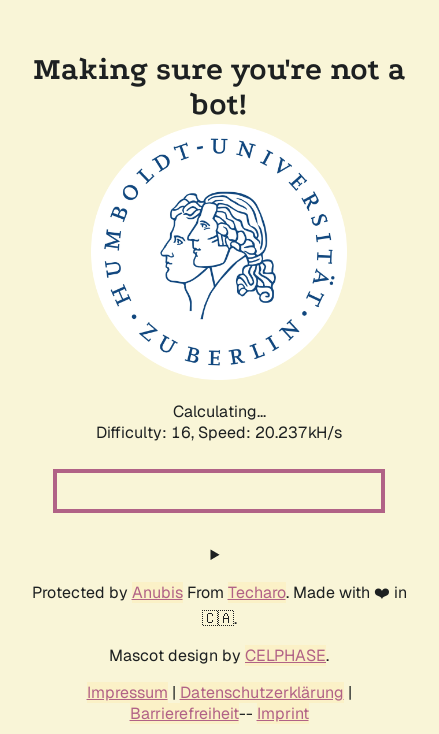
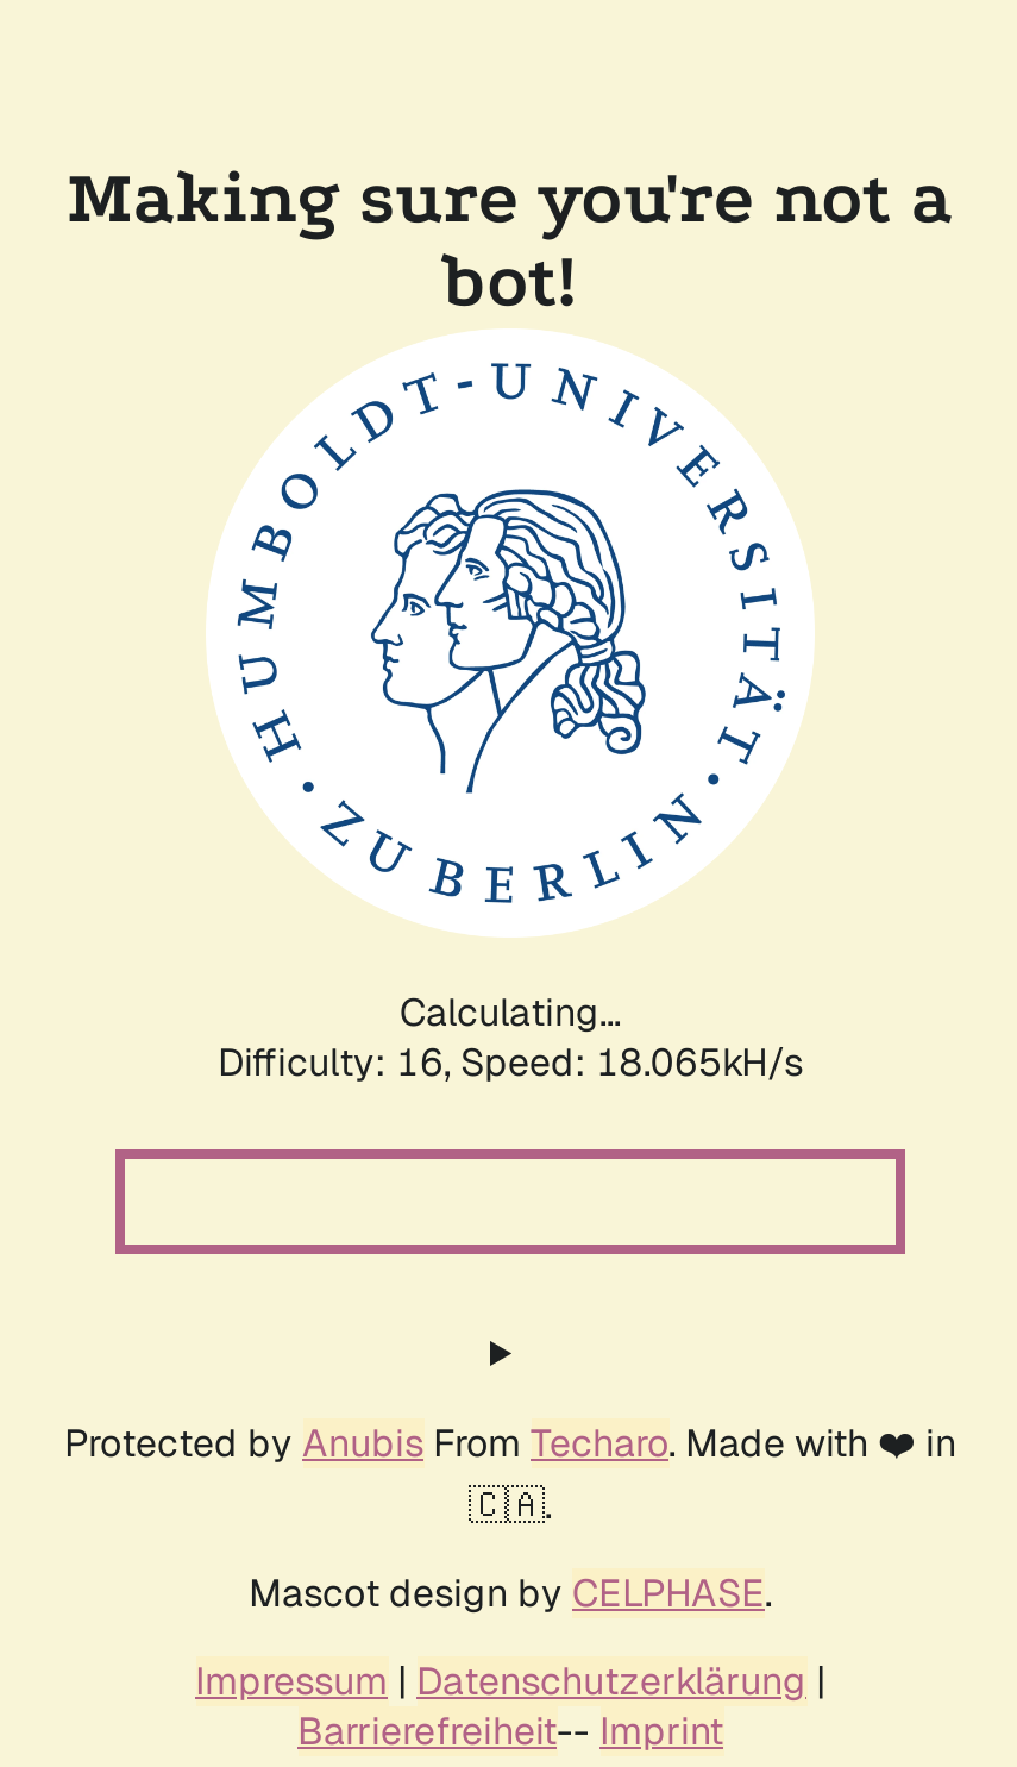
[96,422,342,443] Difficulty: 16, Speed: 20.237kH/s -> [218,1038,803,1088] Difficulty: 16, Speed: 18.065kH/s

